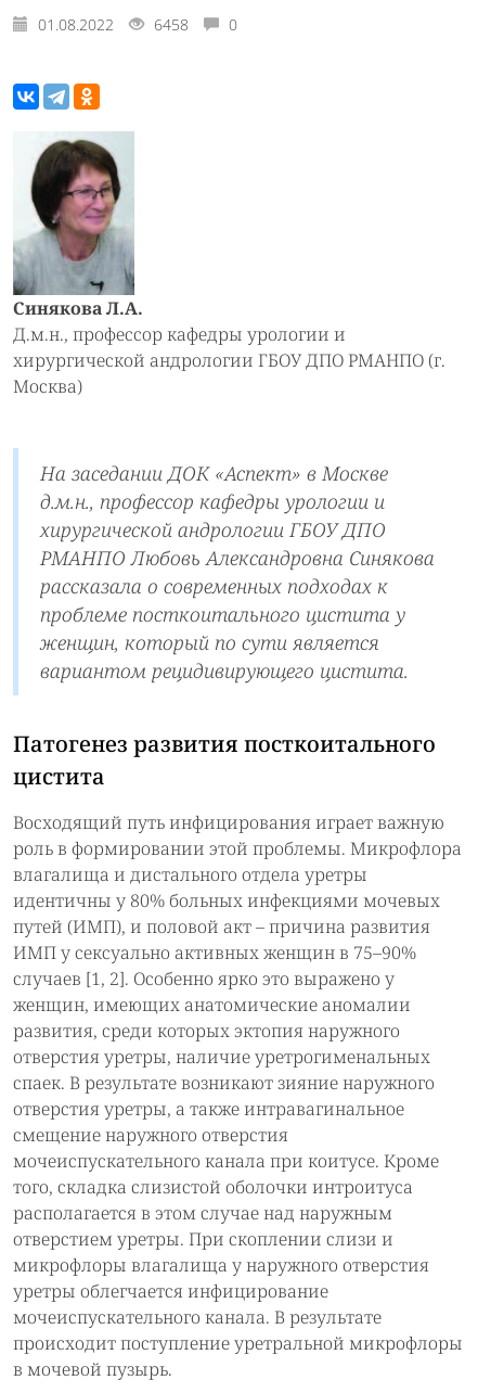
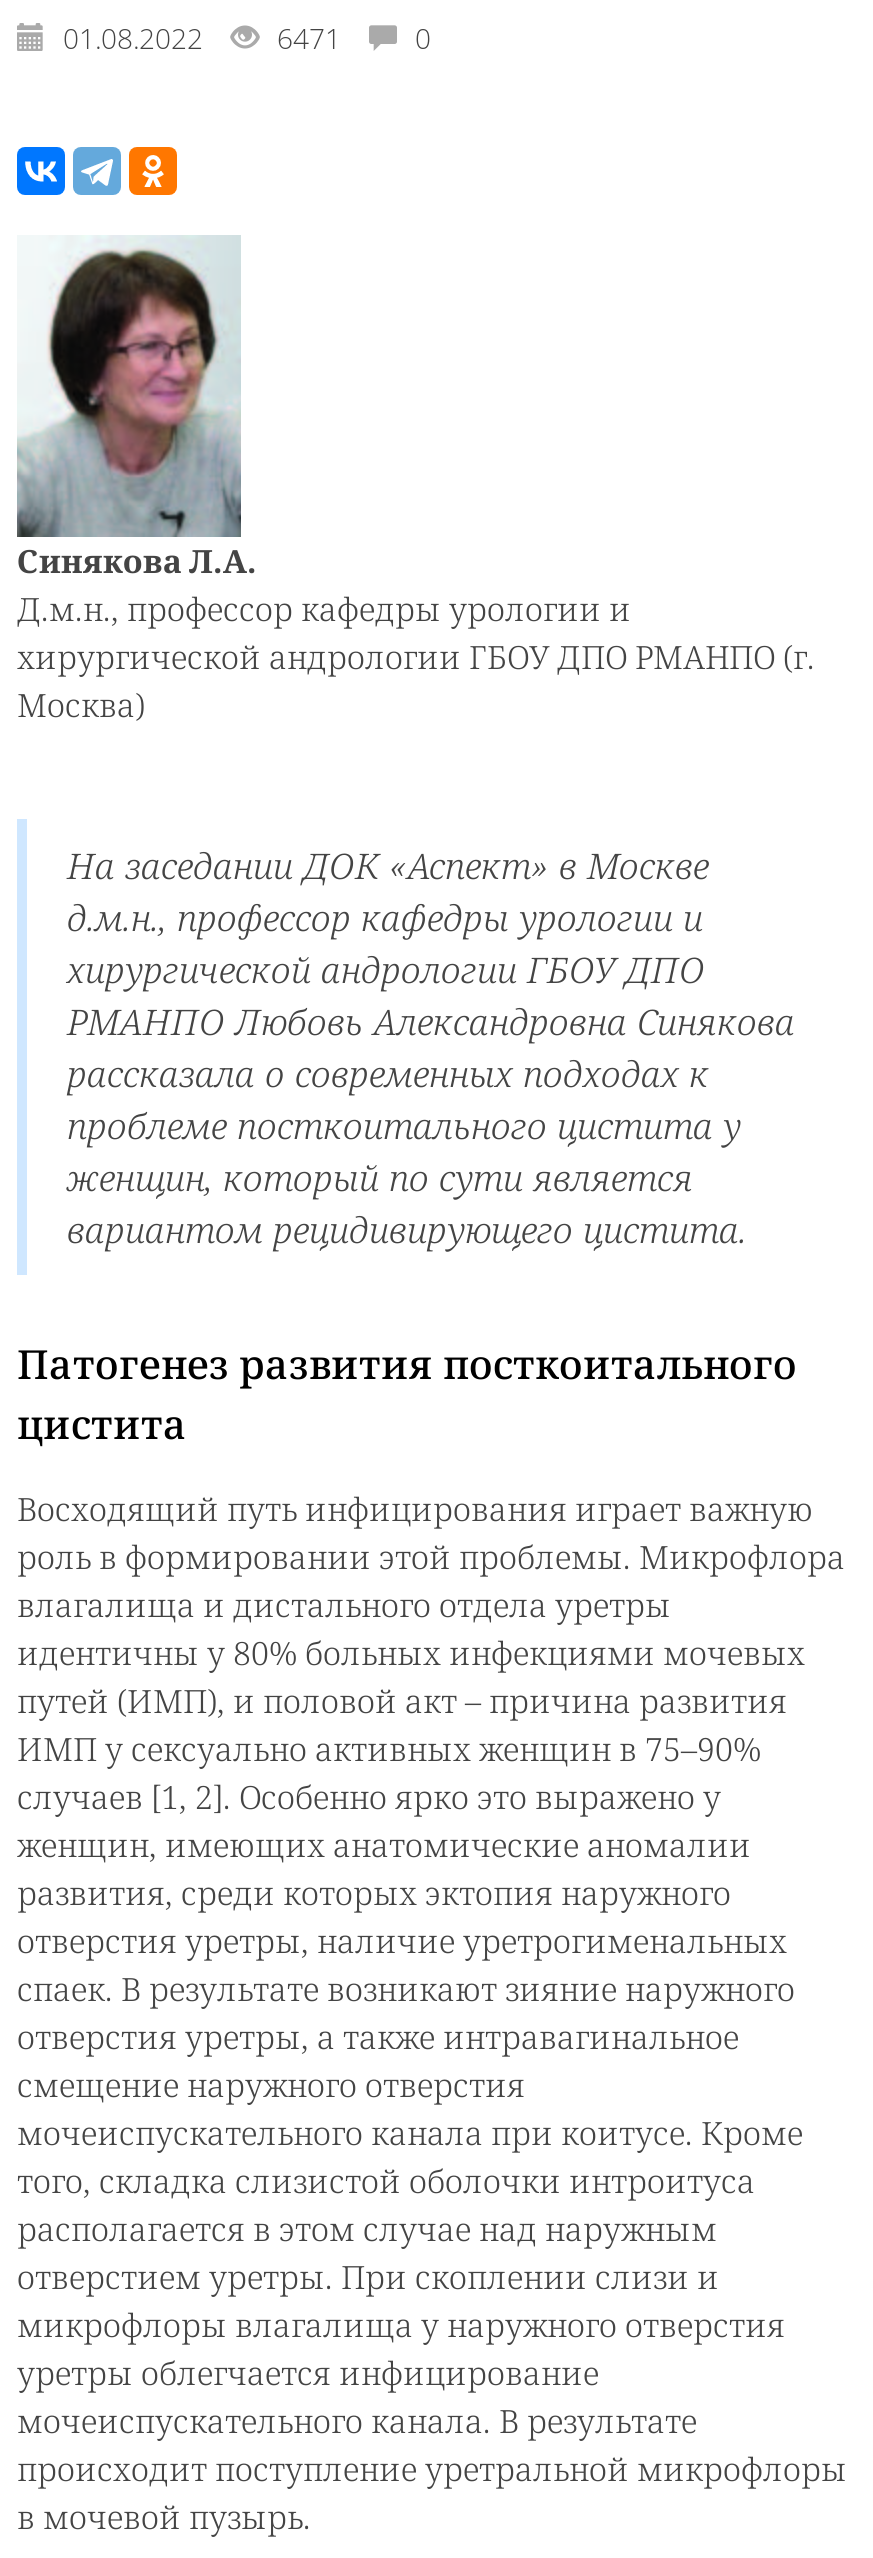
[34,14,237,35] 01.08.2022 6458 0 -> [55,19,431,57] 01.08.2022 6471 0

